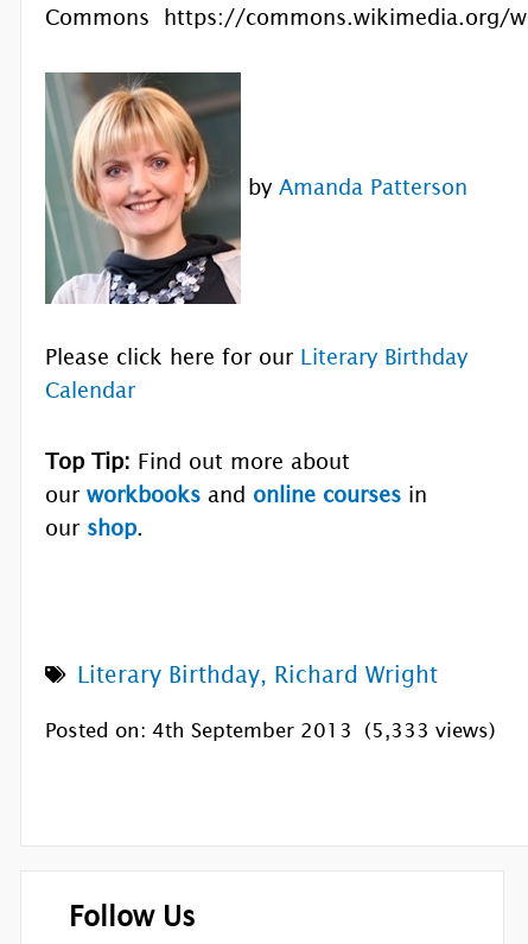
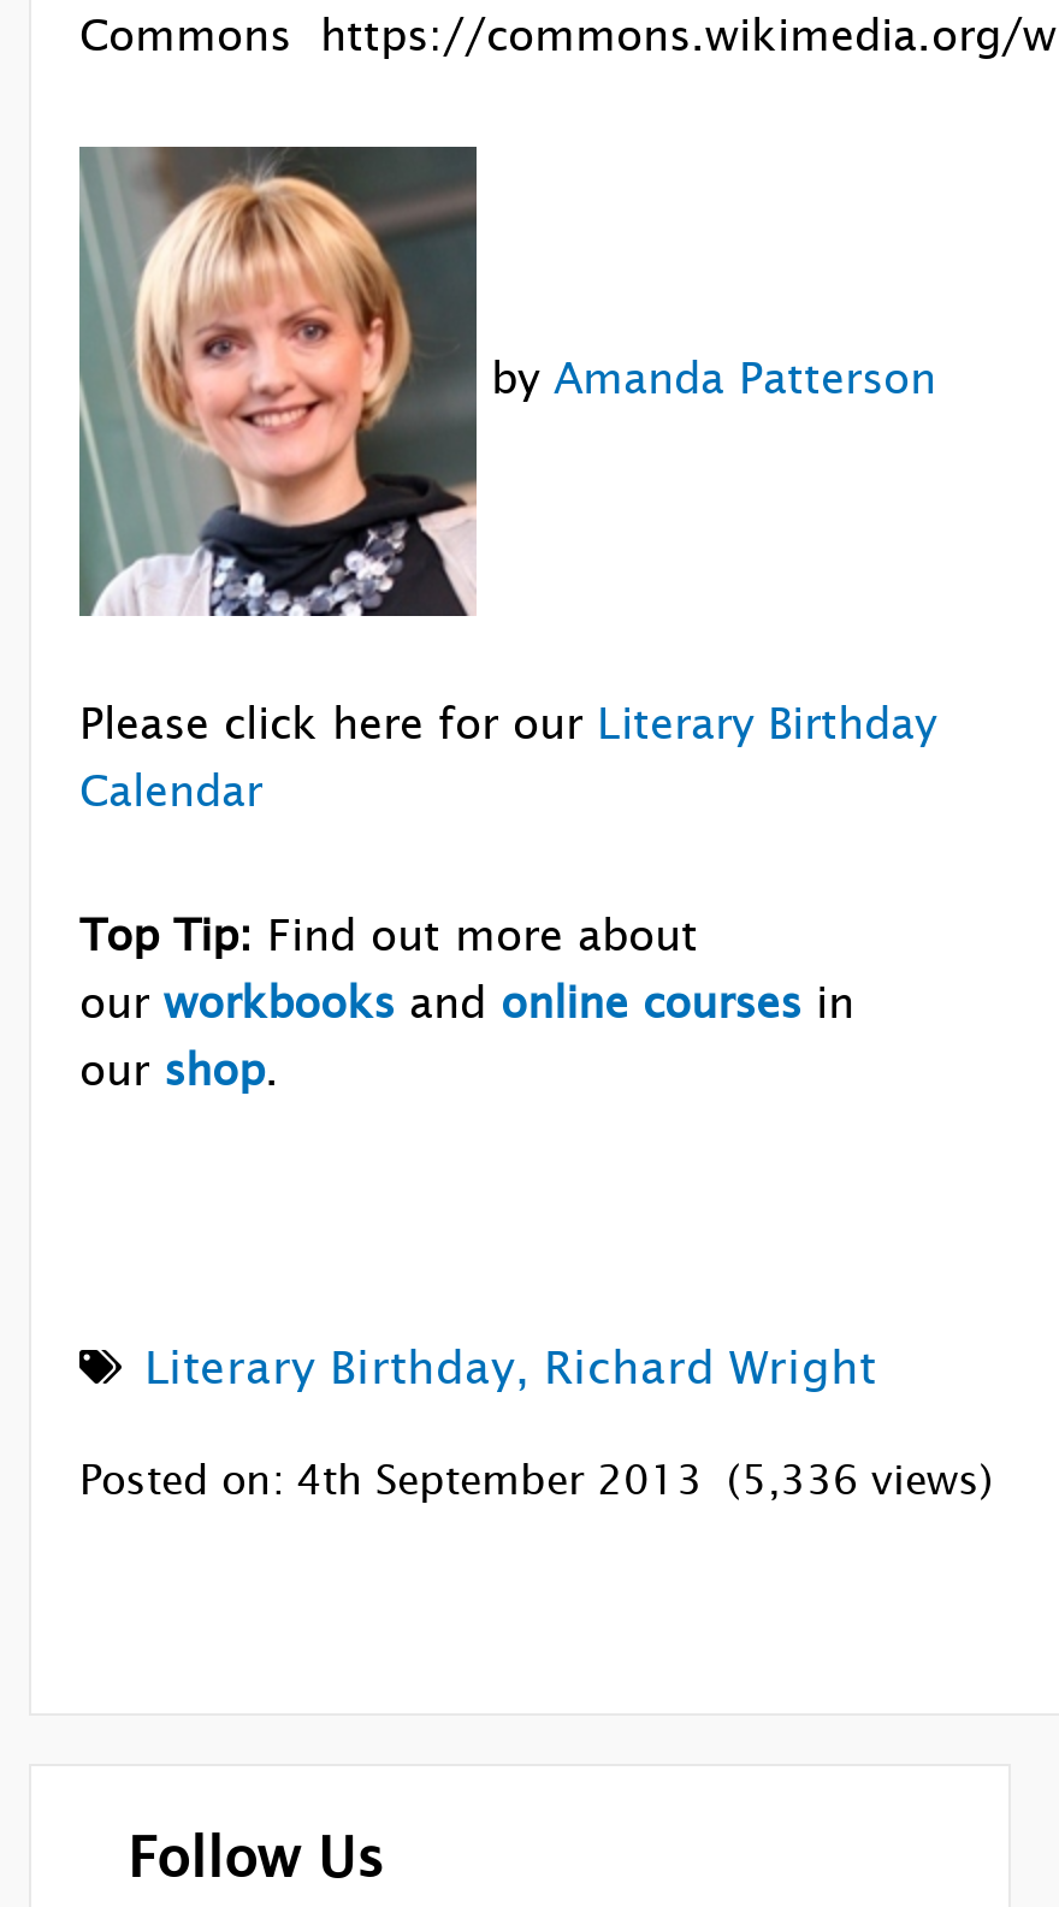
[45,720,496,743] Posted on: 4th September 2013 (5,333 views) -> [79,1459,994,1505] Posted on: 4th September 2013 (5,336 views)

